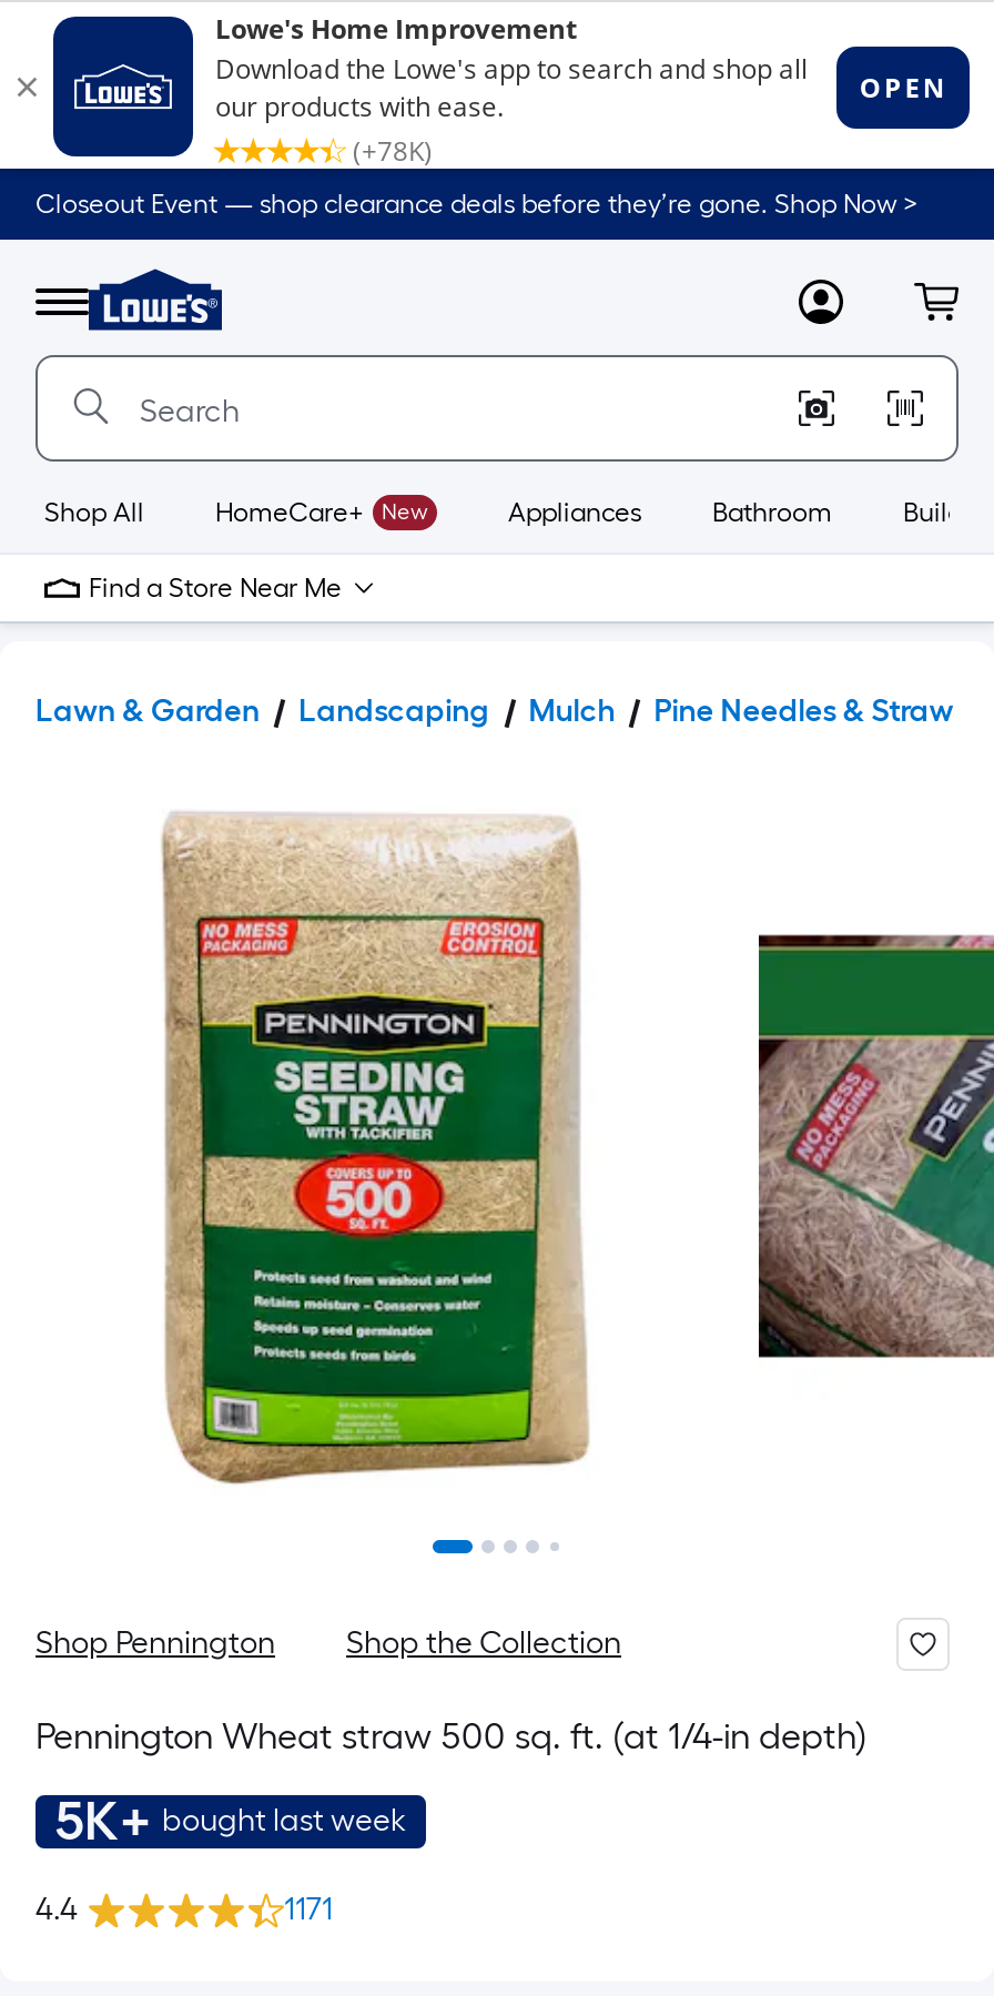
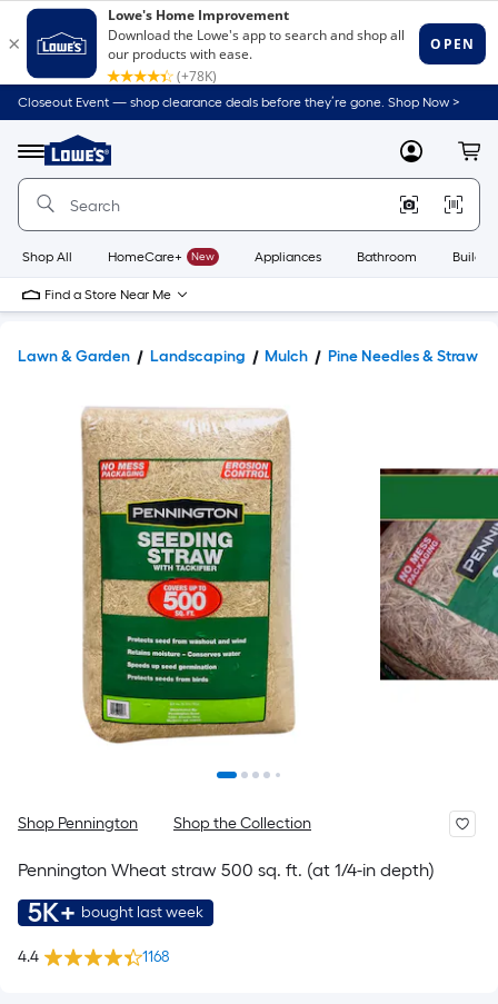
[284,1891,333,1928] 1171 -> [142,947,169,966] 1168

